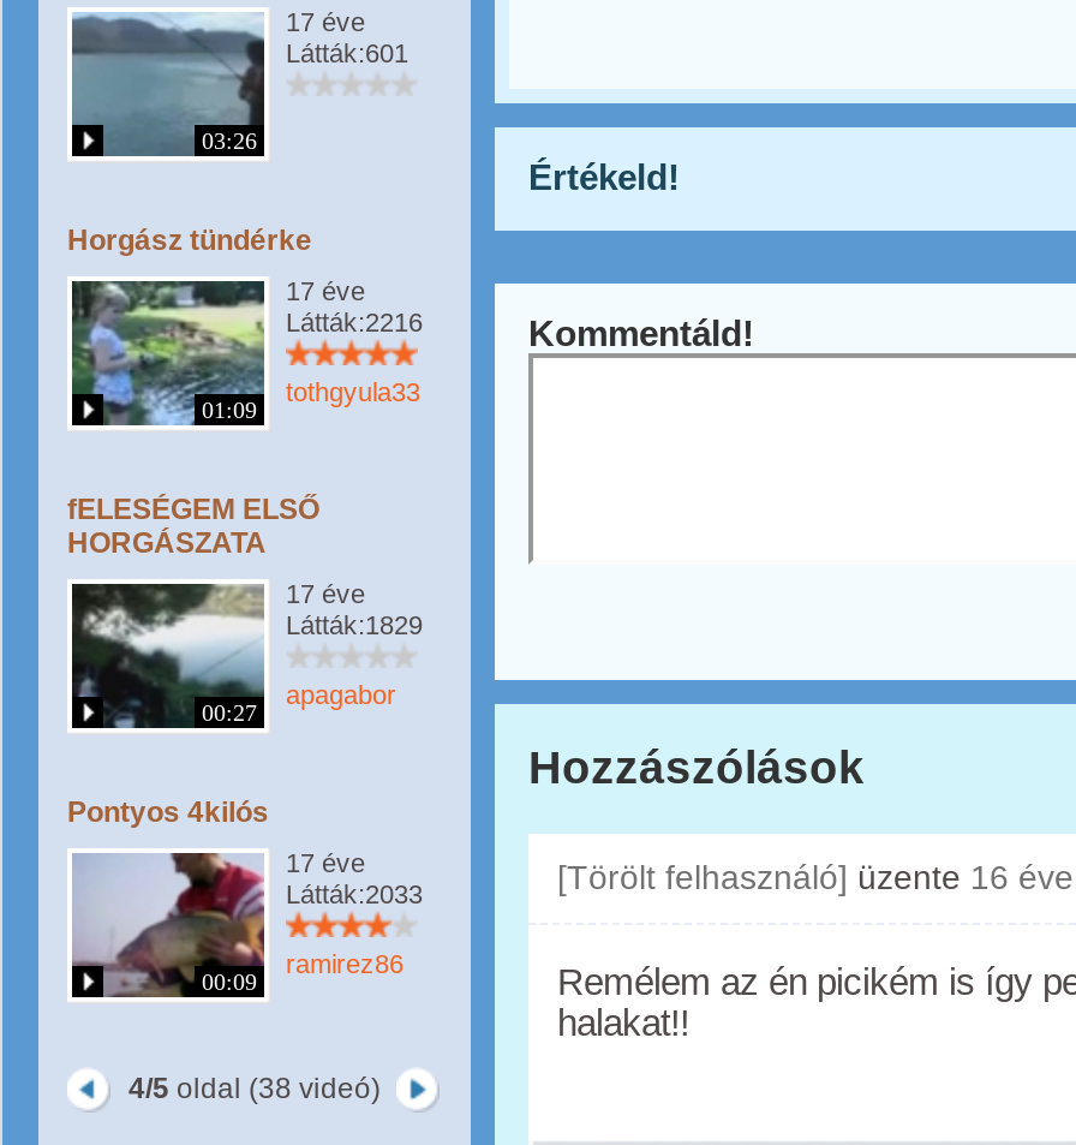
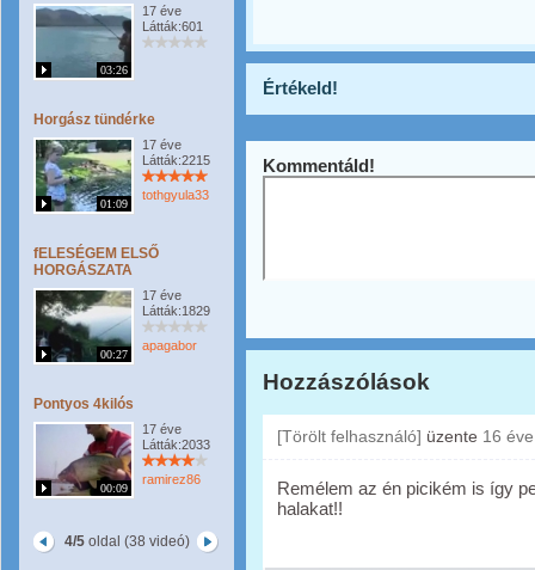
[286,308,423,336] Látták:2216 -> [142,153,210,167] Látták:2215

